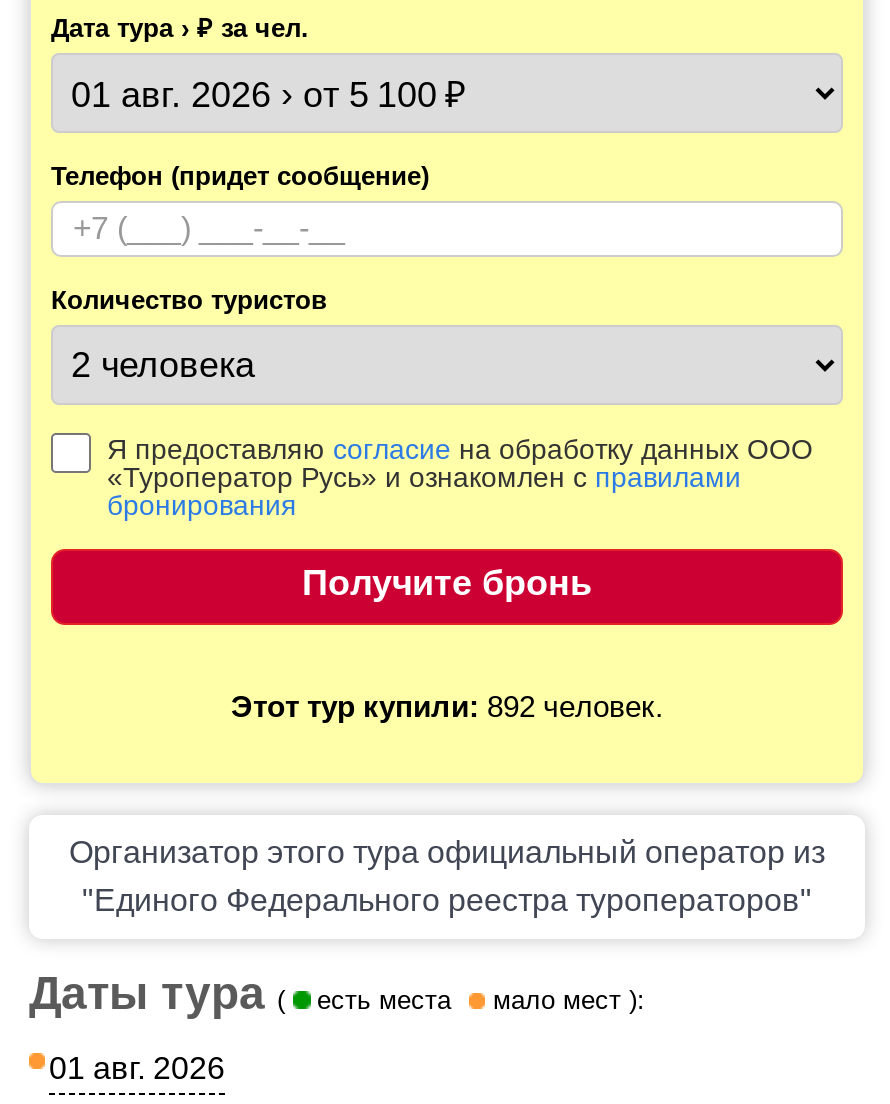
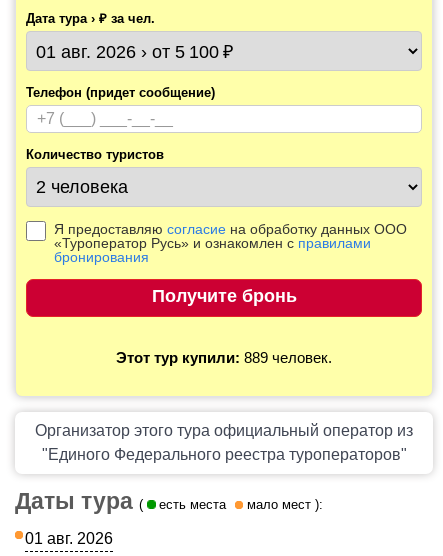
[231,689,663,723] Этот тур купили: 892 человек. -> [116,349,332,366] Этот тур купили: 889 человек.

